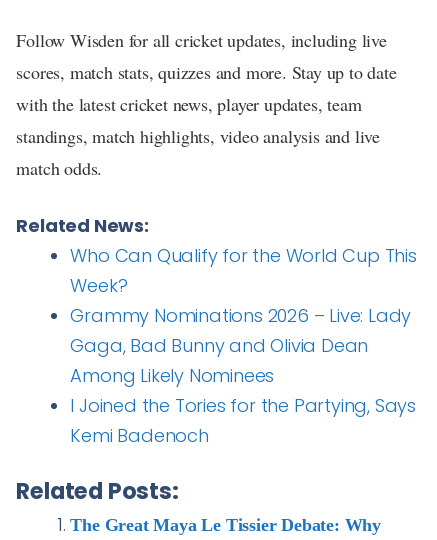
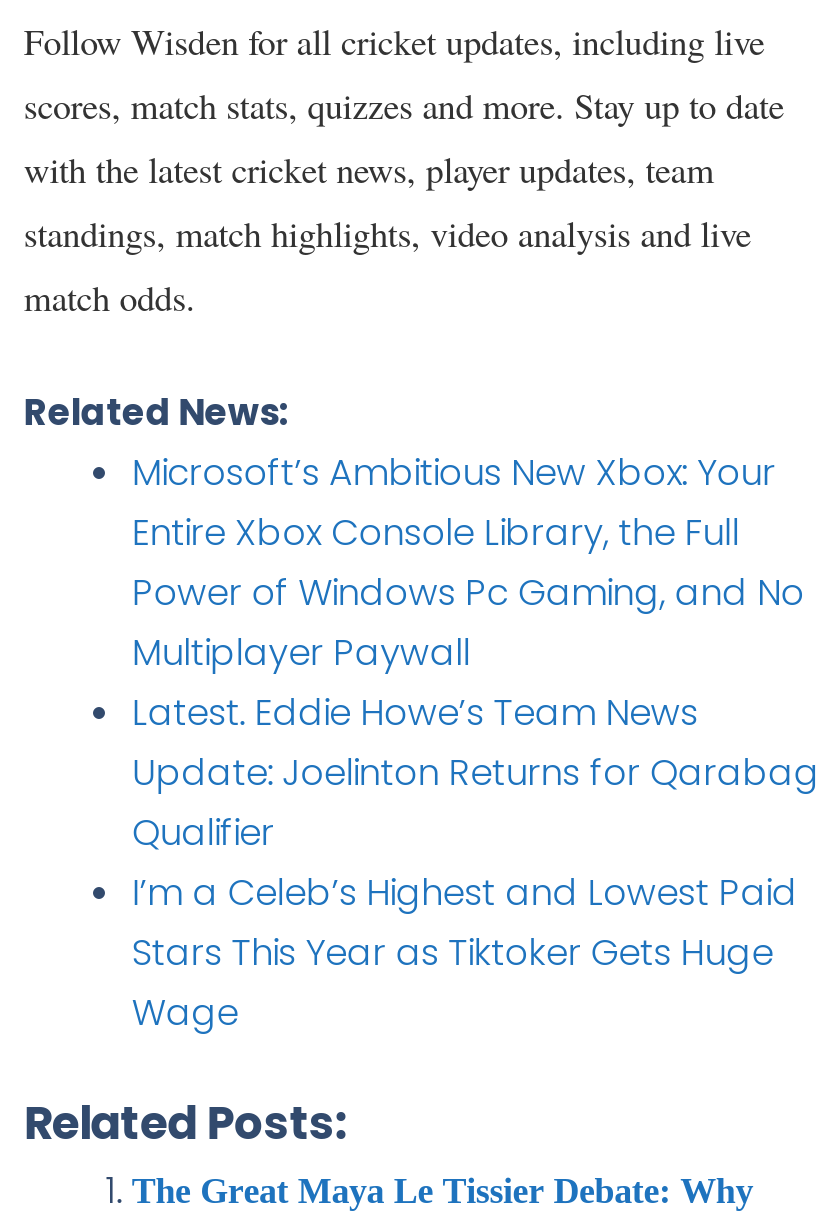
[70,242,417,447] Who Can Qualify for the World Cup This | Week? | Grammy Nominations 2026 – Live: Lady | Gaga, Bad Bunny and Olivia Dean | Among Likely Nominees | I Joined the Tories for the Partying, Says | Kemi Badenoch -> [132,446,819,1036] Microsoft’s Ambitious New Xbox: Your | Entire Xbox Console Library, the Full | Power of Windows Pc Gaming, and No | Multiplayer Paywall | Latest. Eddie Howe’s Team News | Update: Joelinton Returns for Qarabag | Qualifier | I’m a Celeb’s Highest and Lowest Paid | Stars This Year as Tiktoker Gets Huge | Wage

